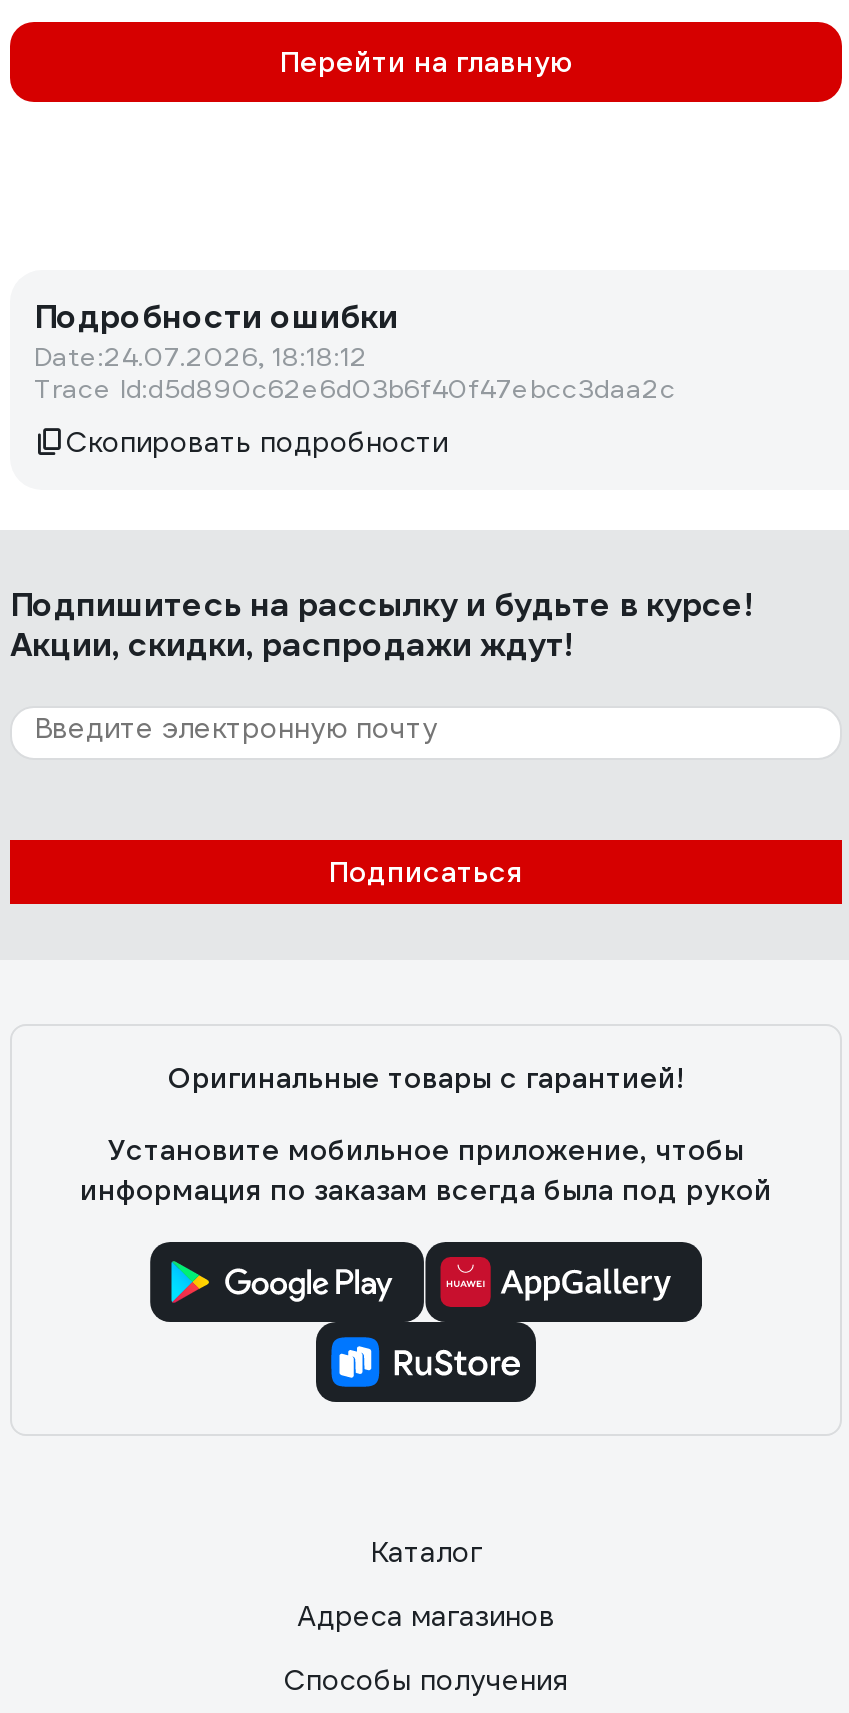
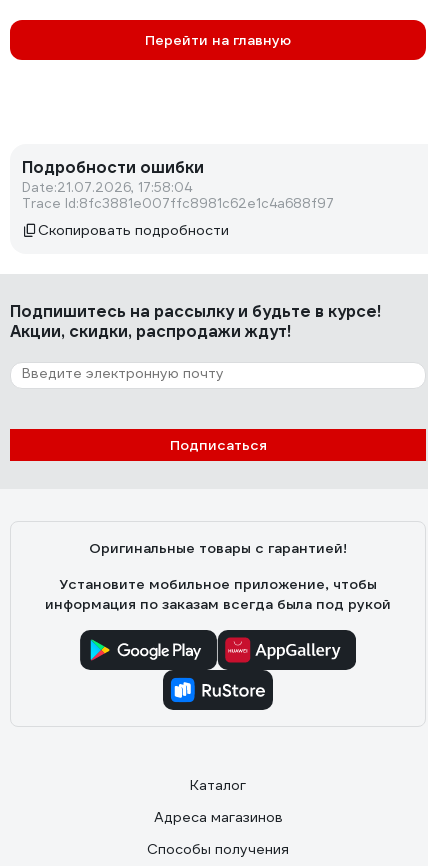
[34,340,368,374] Date:24.07.2026, 18:18:12 -> [22,179,192,196] Date:21.07.2026, 17:58:04
[34,372,676,406] Trace Id:d5d890c62e6d03b6f40f47ebcc3daa2c -> [22,195,334,212] Trace Id:8fc3881e007ffc8981c62e1c4a688f97

